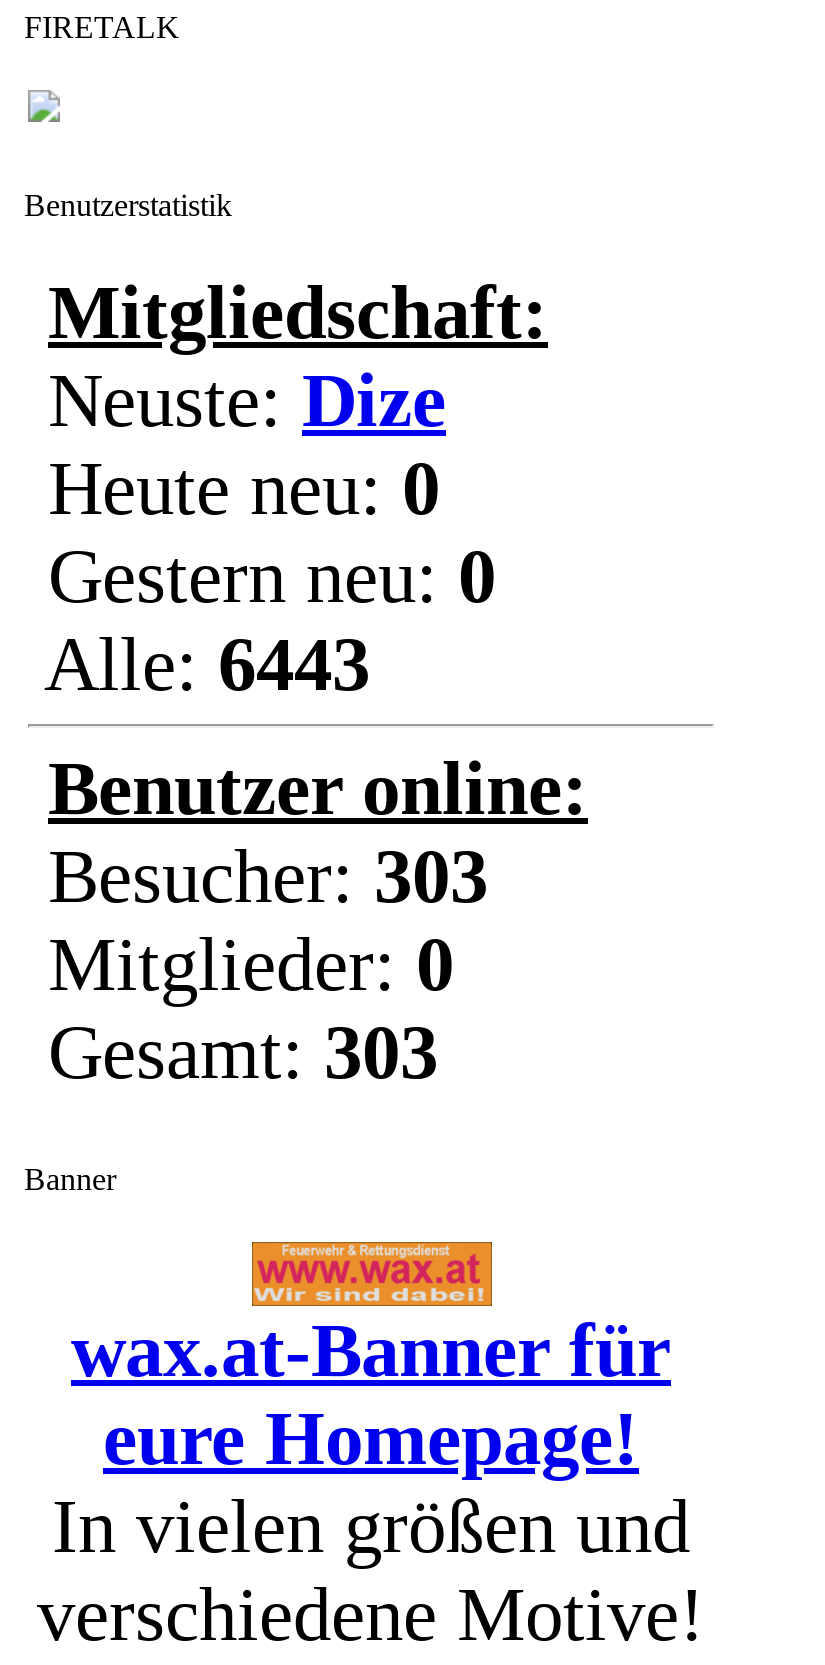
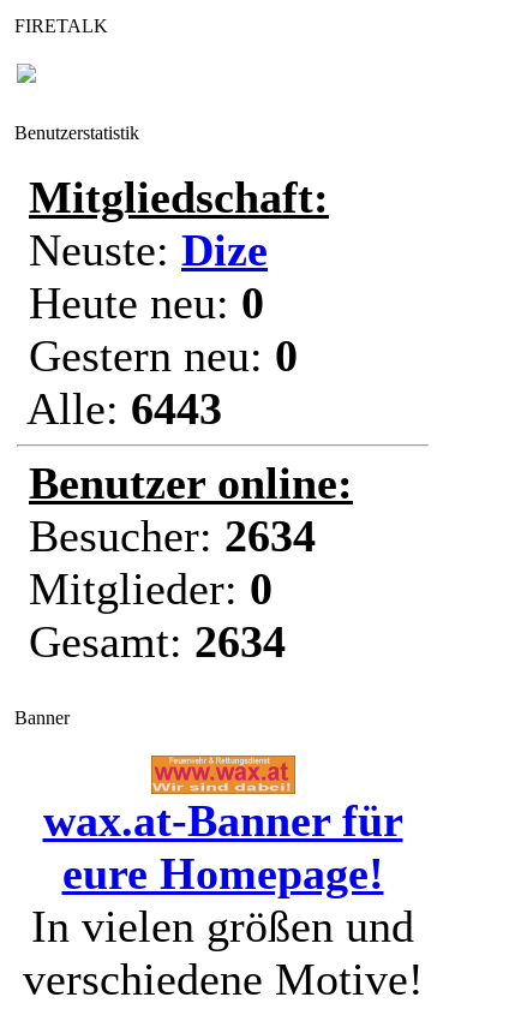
[28,834,488,918] Besucher: 303 -> [17,510,316,561] Besucher: 2634
[28,1010,438,1094] Gesamt: 303 -> [17,616,286,667] Gesamt: 2634

